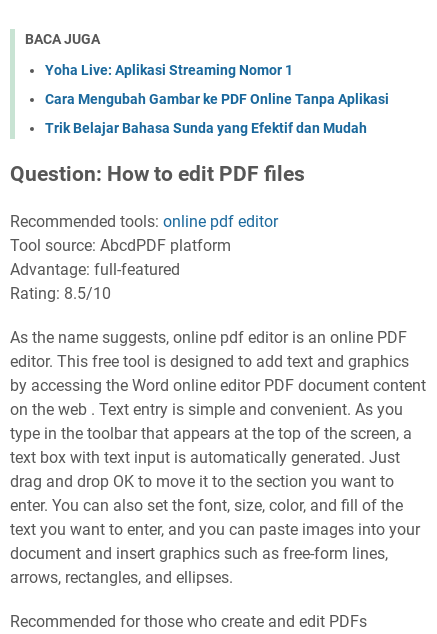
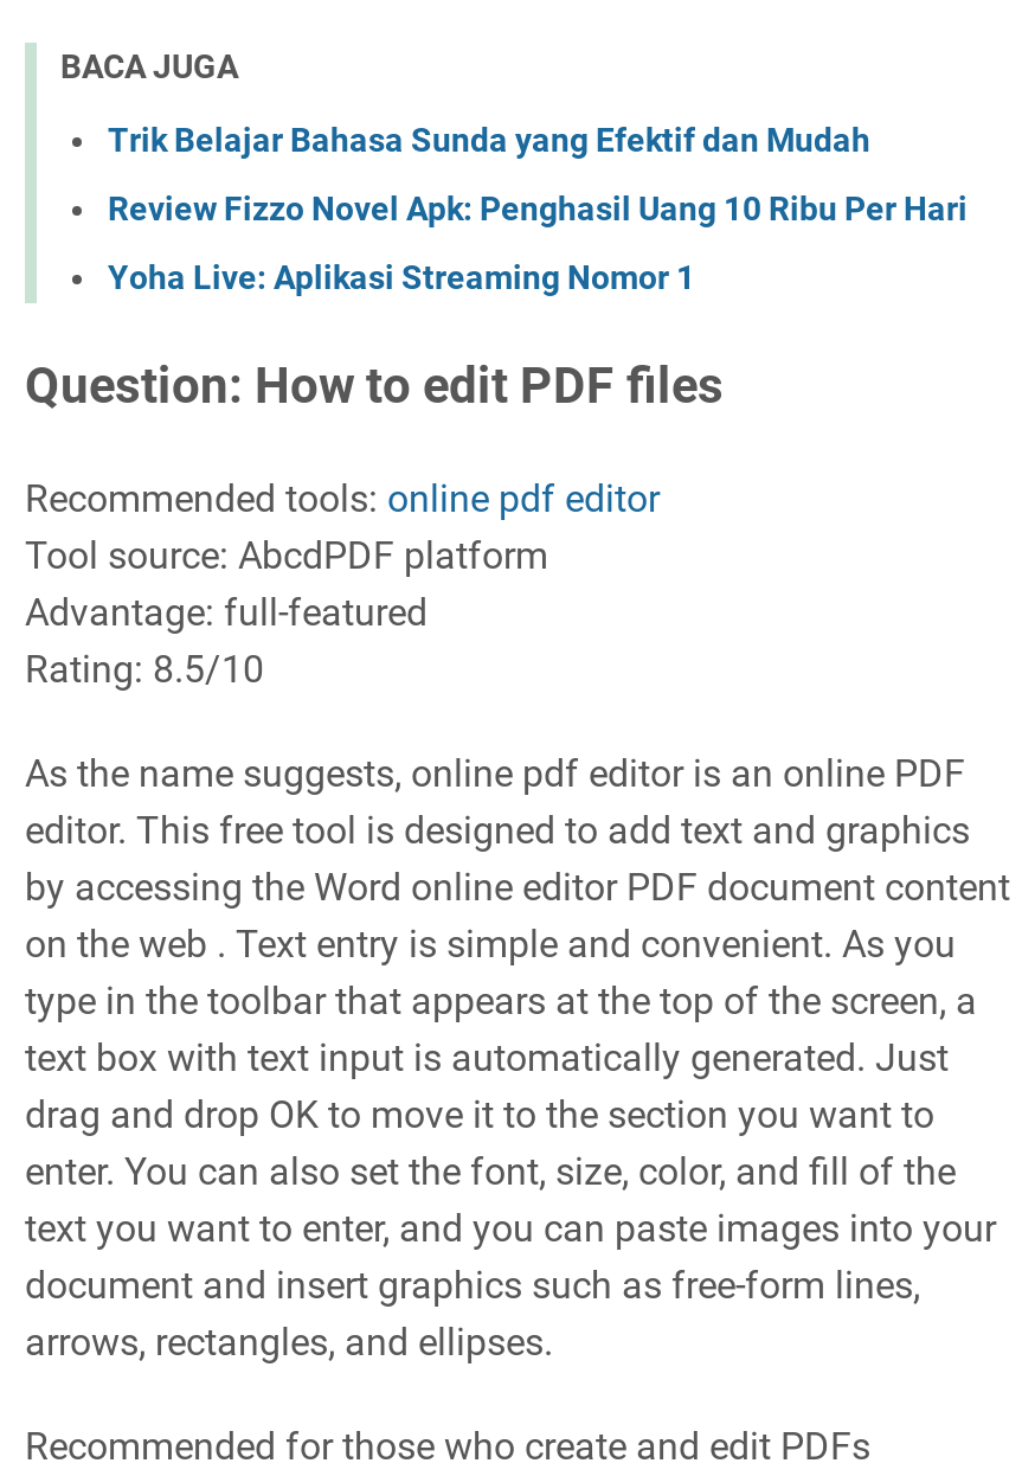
none -> [108,189,968,226] Review Fizzo Novel Apk: Penghasil Uang 10 Ribu Per Hari
moved [45,62,293,78] -> [108,257,695,295]: Yoha Live: Aplikasi Streaming Nomor 1
[45,91,389,107] Cara Mengubah Gambar ke PDF Online Tanpa Aplikasi -> none
moved [45,120,367,136] -> [108,120,870,158]: Trik Belajar Bahasa Sunda yang Efektif dan Mudah

